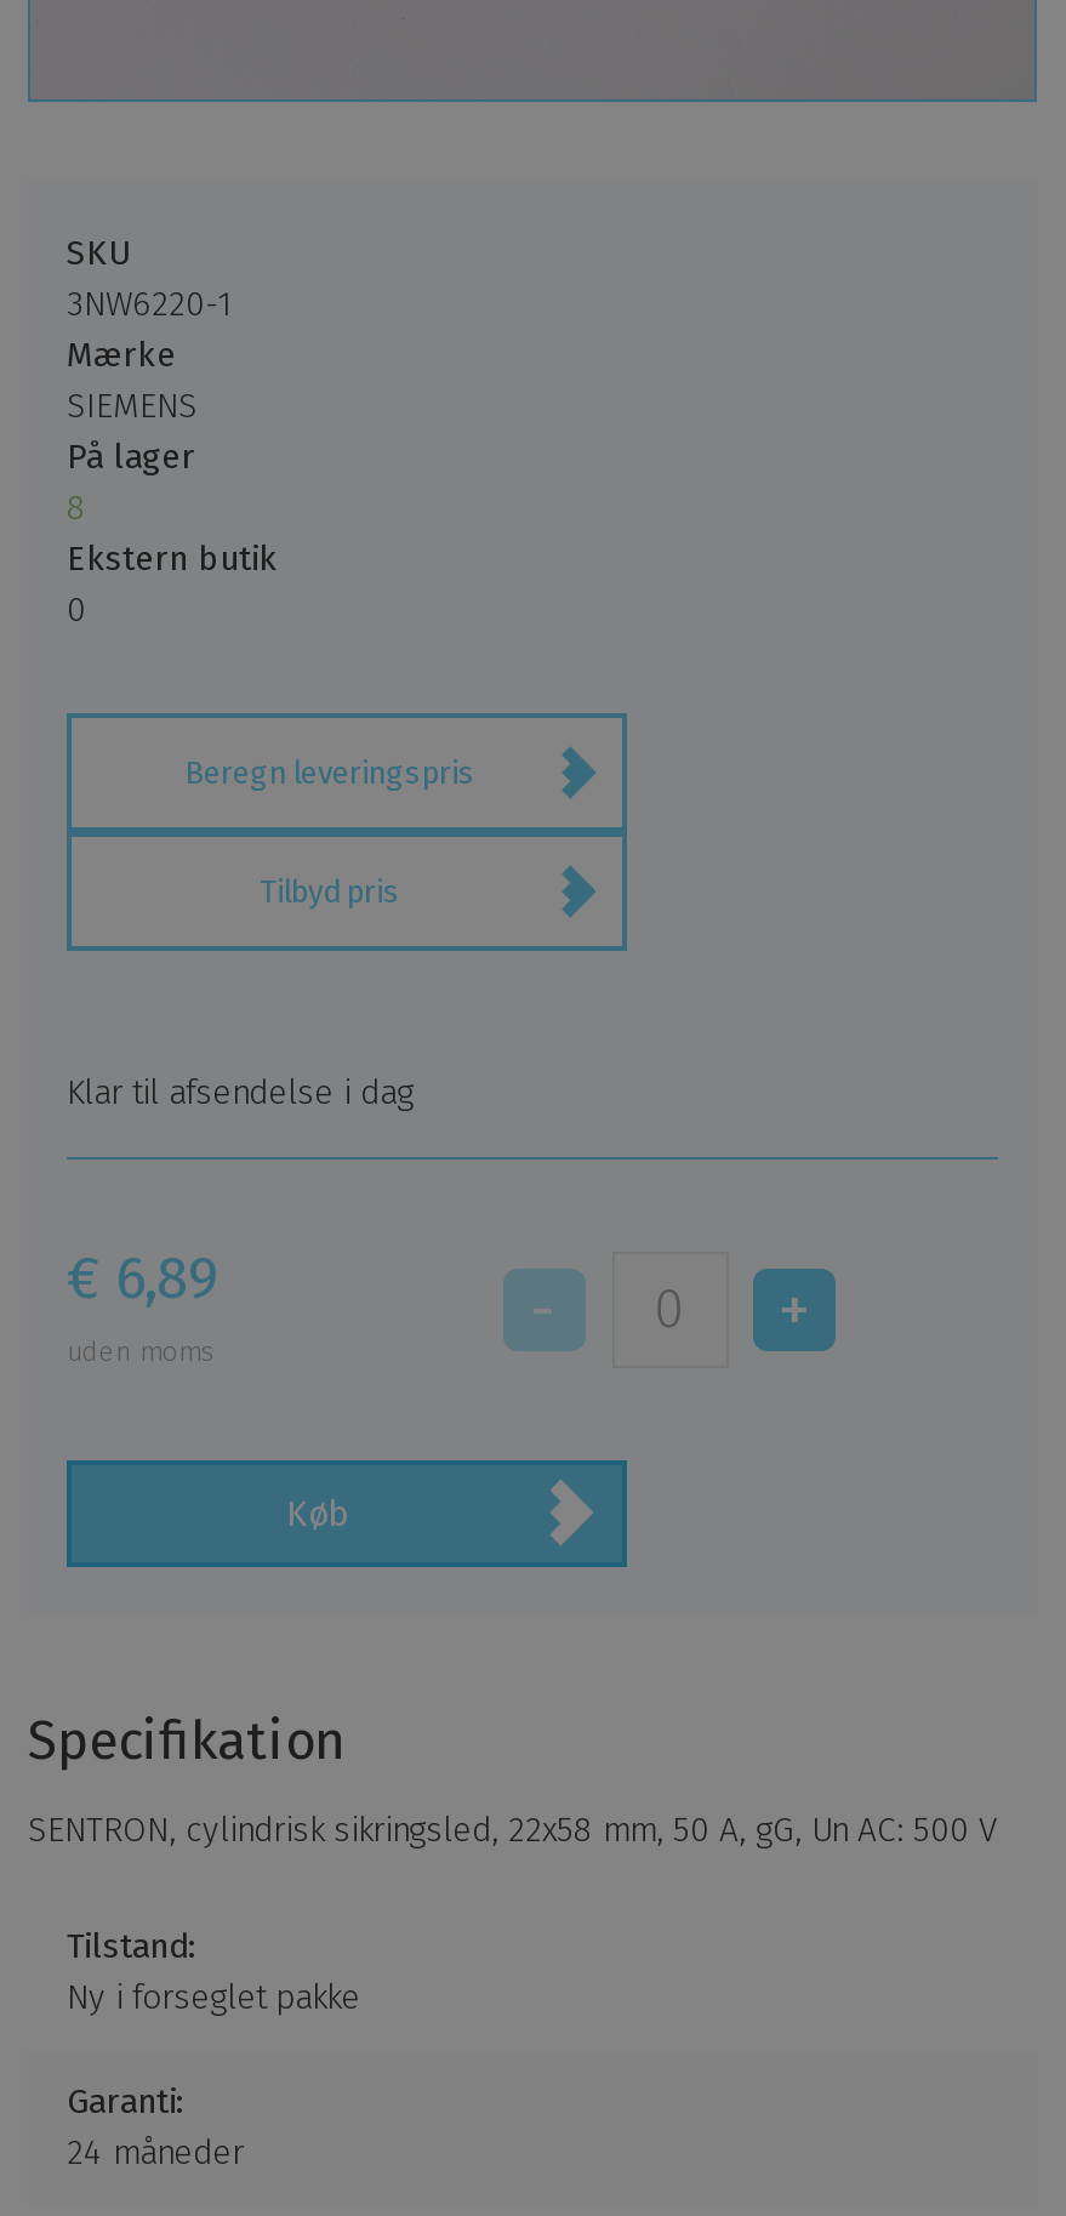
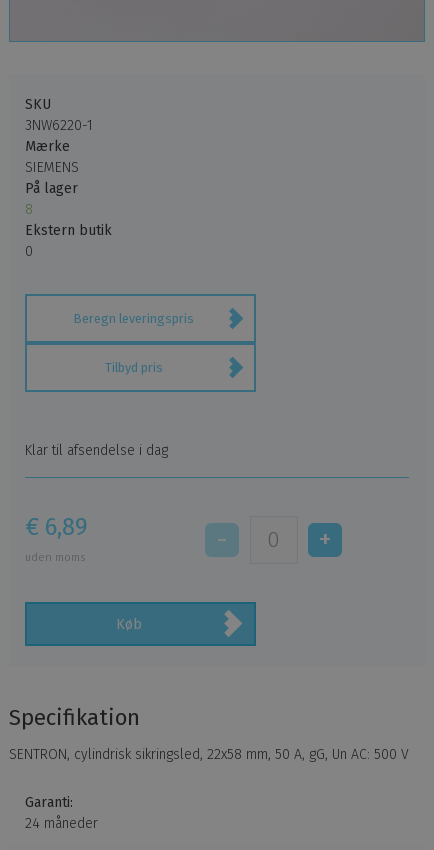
[67,1927,360,2019] Tilstand: | Ny i forseglet pakke -> none

